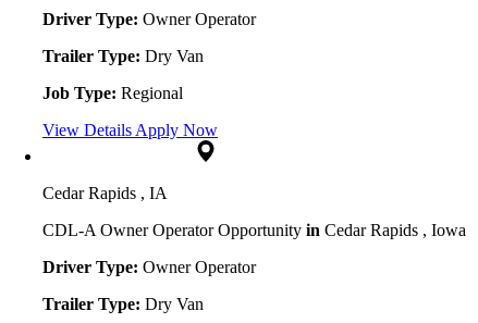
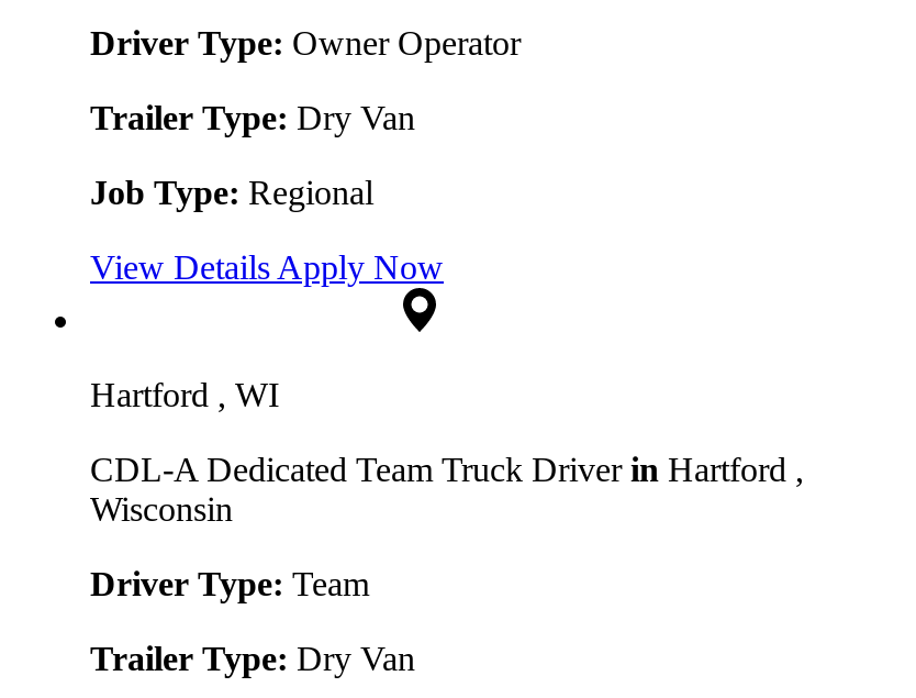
[42,184,168,202] Cedar Rapids , IA -> [90,376,279,414] Hartford , WI
[42,221,466,239] CDL-A Owner Operator Opportunity in Cedar Rapids , Iowa -> [90,451,804,528] CDL-A Dedicated Team Truck Driver in Hartford , | Wisconsin
[42,258,256,276] Driver Type: Owner Operator -> [90,565,369,603] Driver Type: Team

